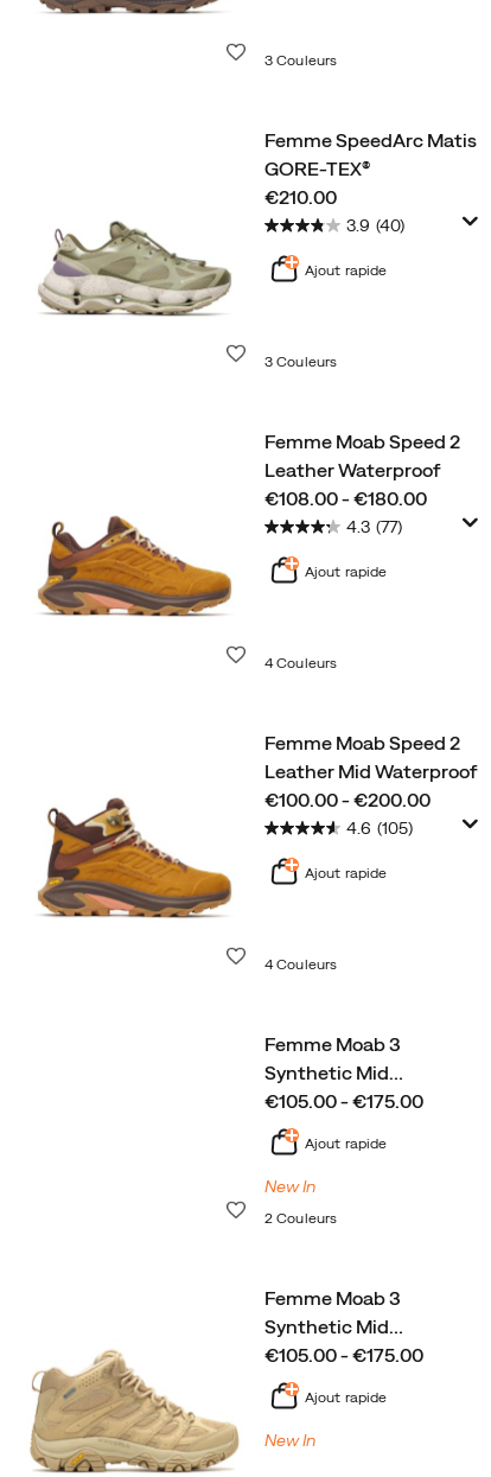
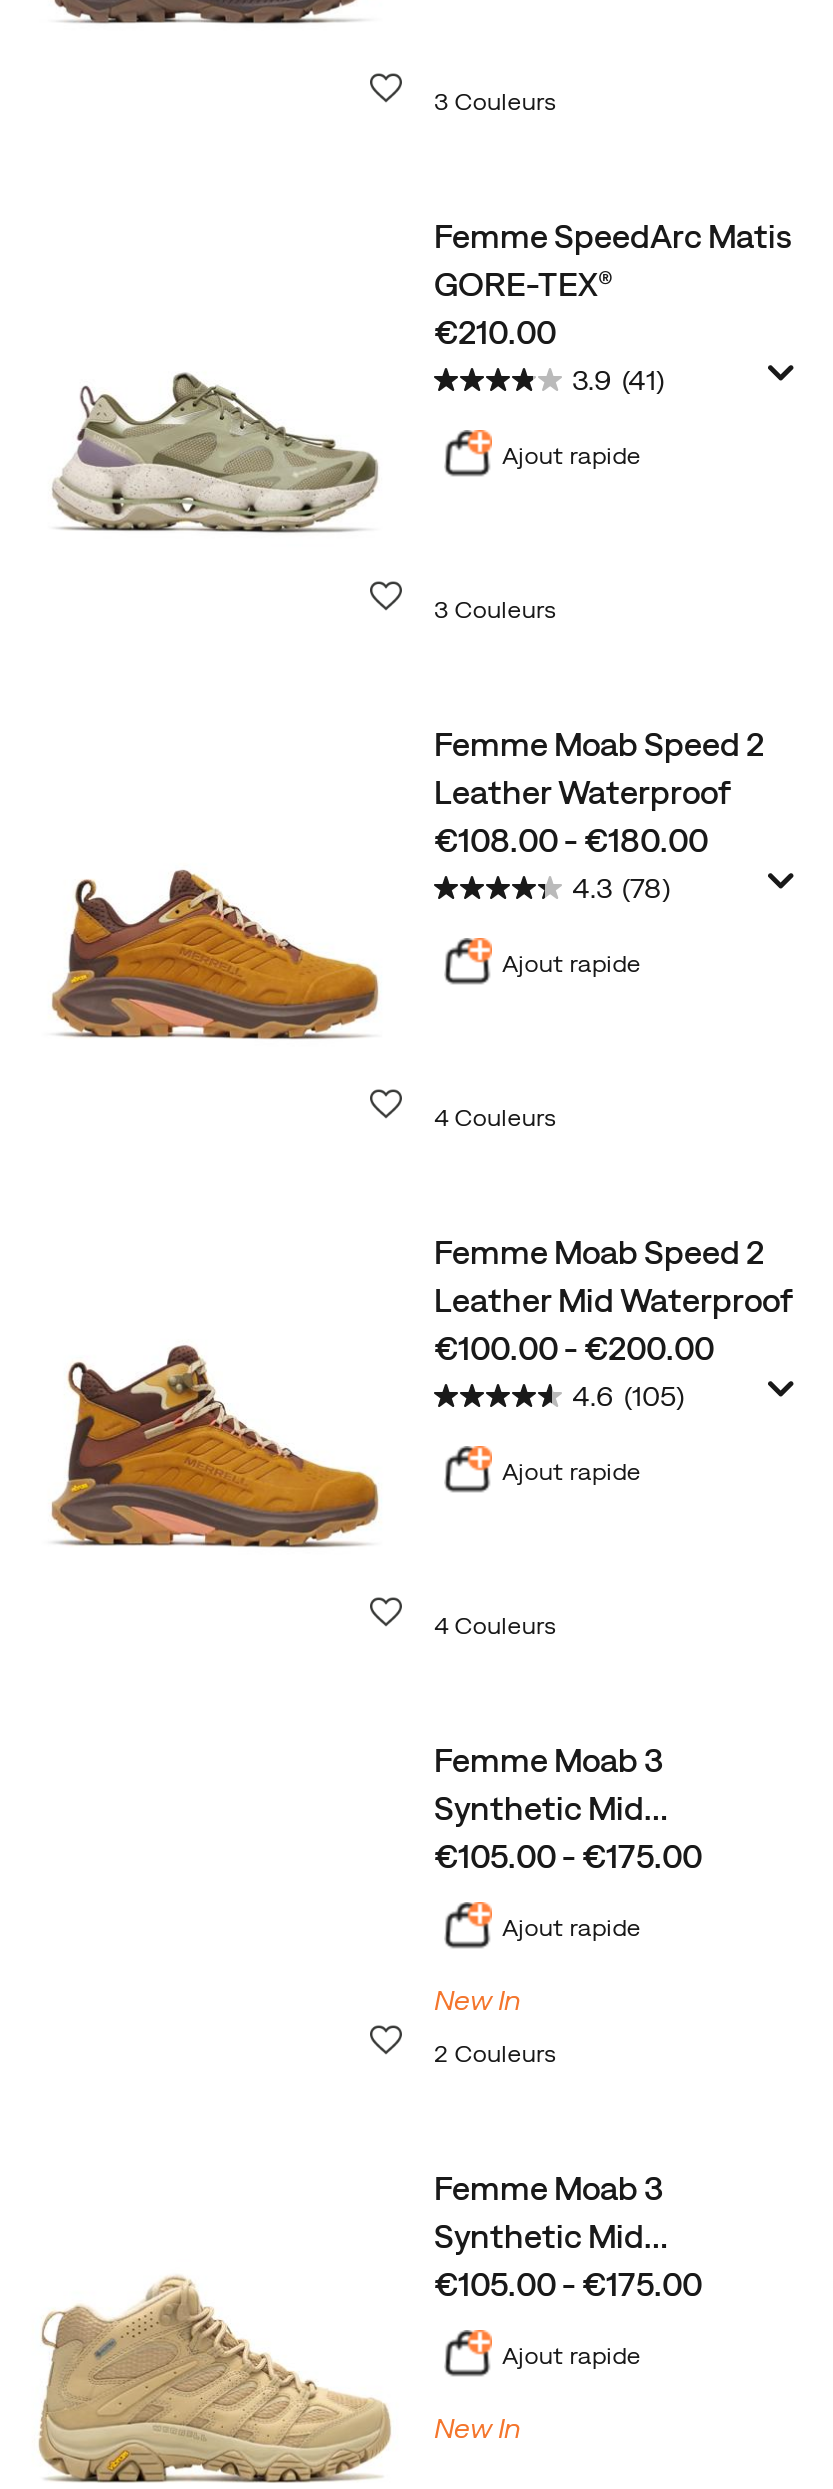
[346,216,404,235] 3.9 (40) -> [572,364,664,396] 3.9 (41)
[346,517,402,536] 4.3 (77) -> [572,872,670,904] 4.3 (78)

